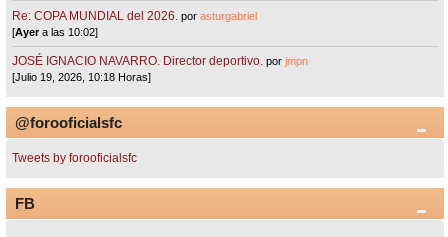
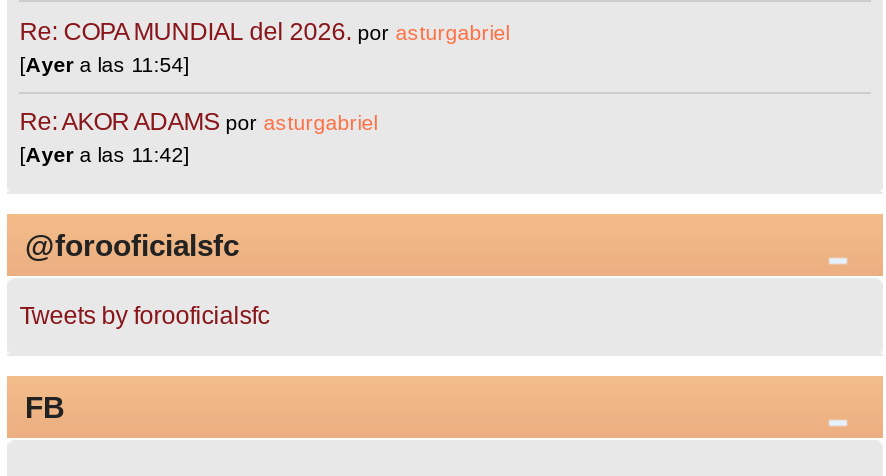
[12,26,98,38] [Ayer a las 10:02] -> [19,51,189,75] [Ayer a las 11:54]
[12,54,308,83] JOSÉ IGNACIO NAVARRO. Director deportivo. por jmpn | [Julio 19, 2026, 10:18 Horas] -> [19,108,377,166] Re: AKOR ADAMS por asturgabriel | [Ayer a las 11:42]

